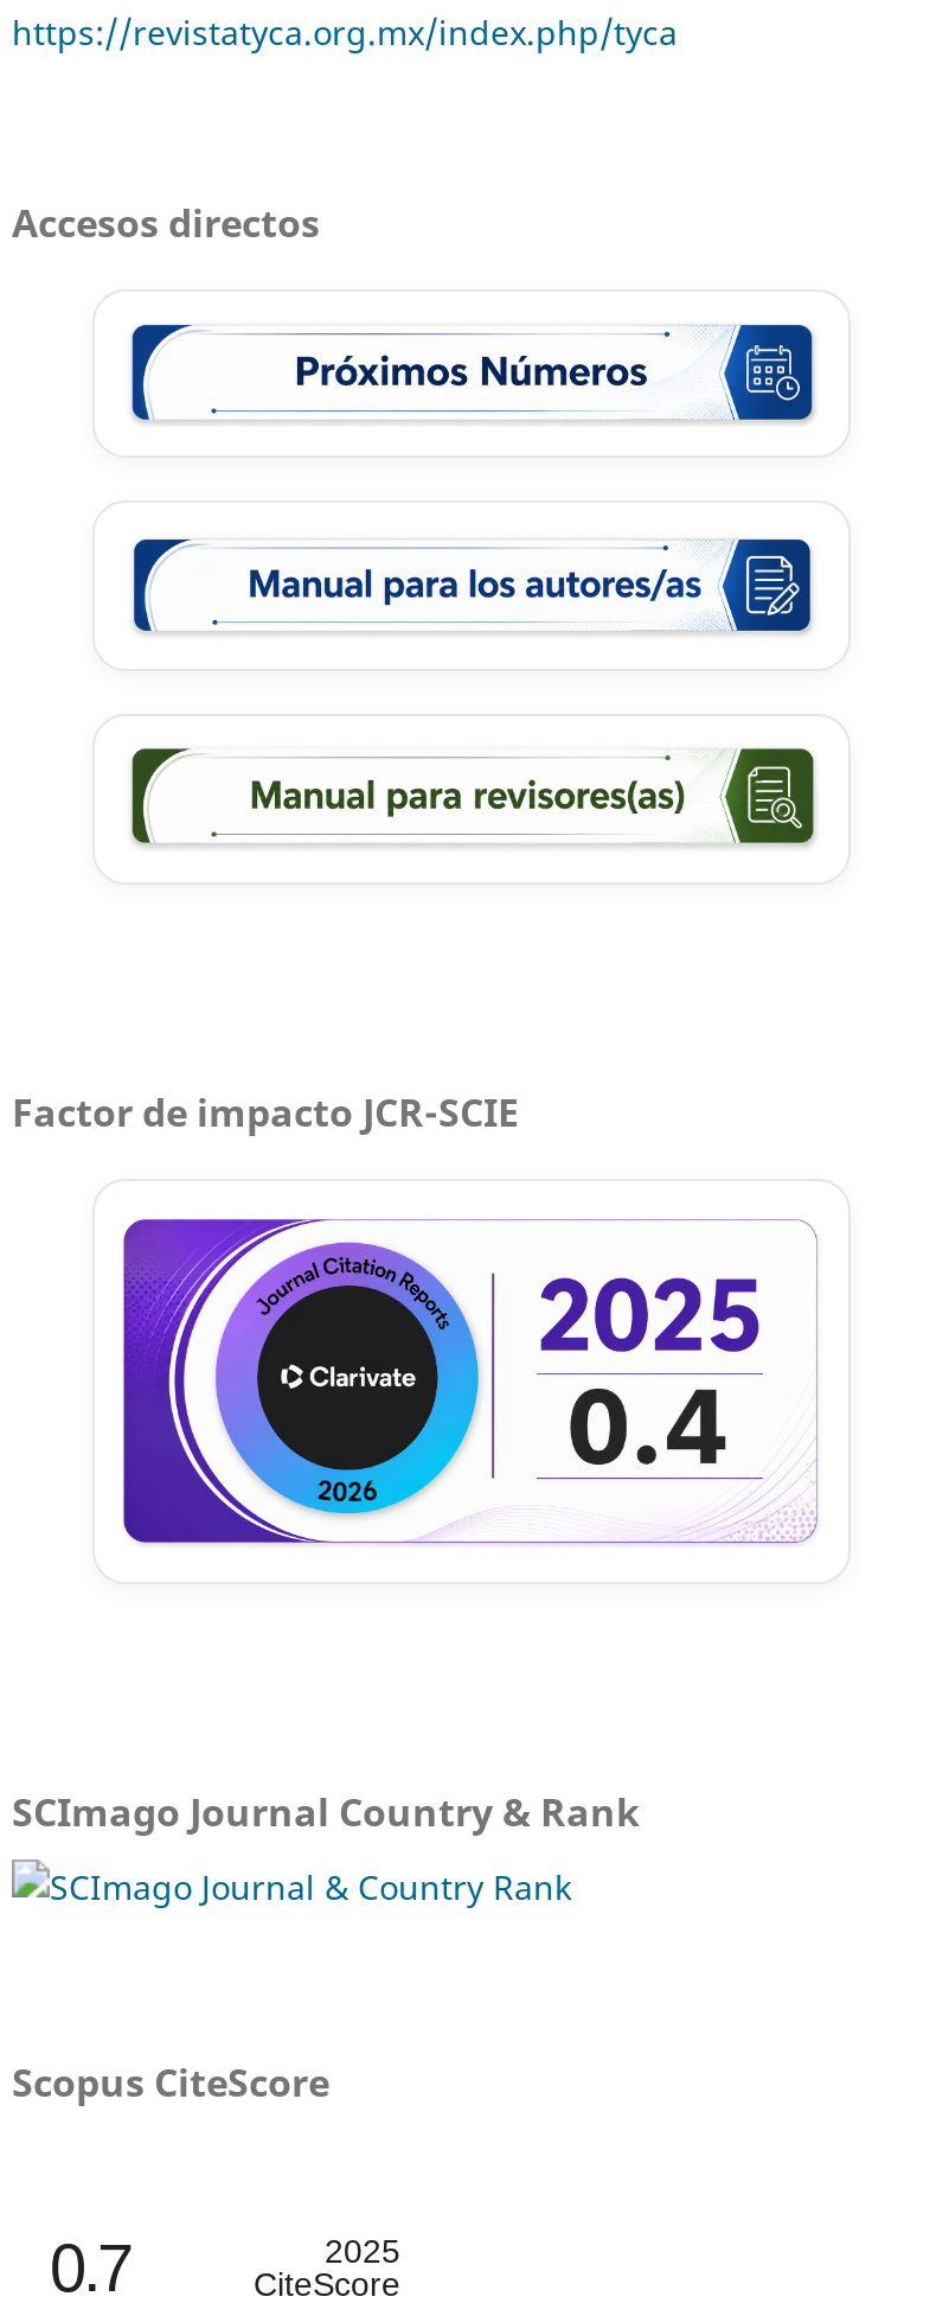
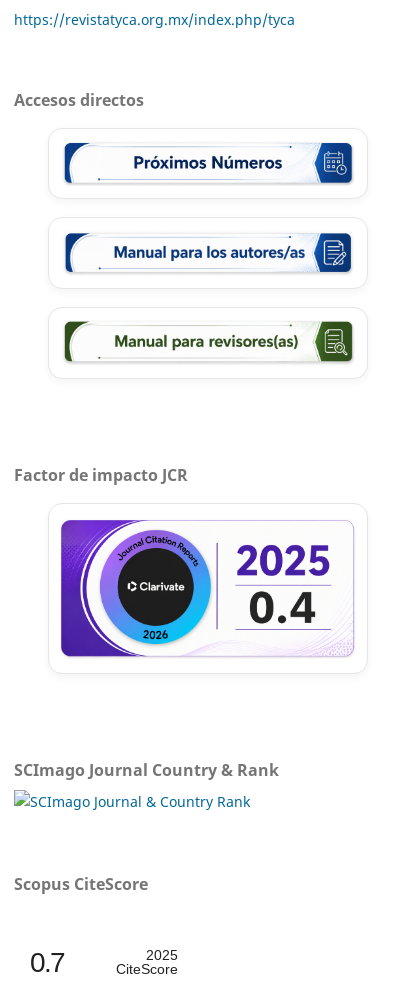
[12,1085,519,1138] Factor de impacto JCR-SCIE -> [14,464,188,486] Factor de impacto JCR

